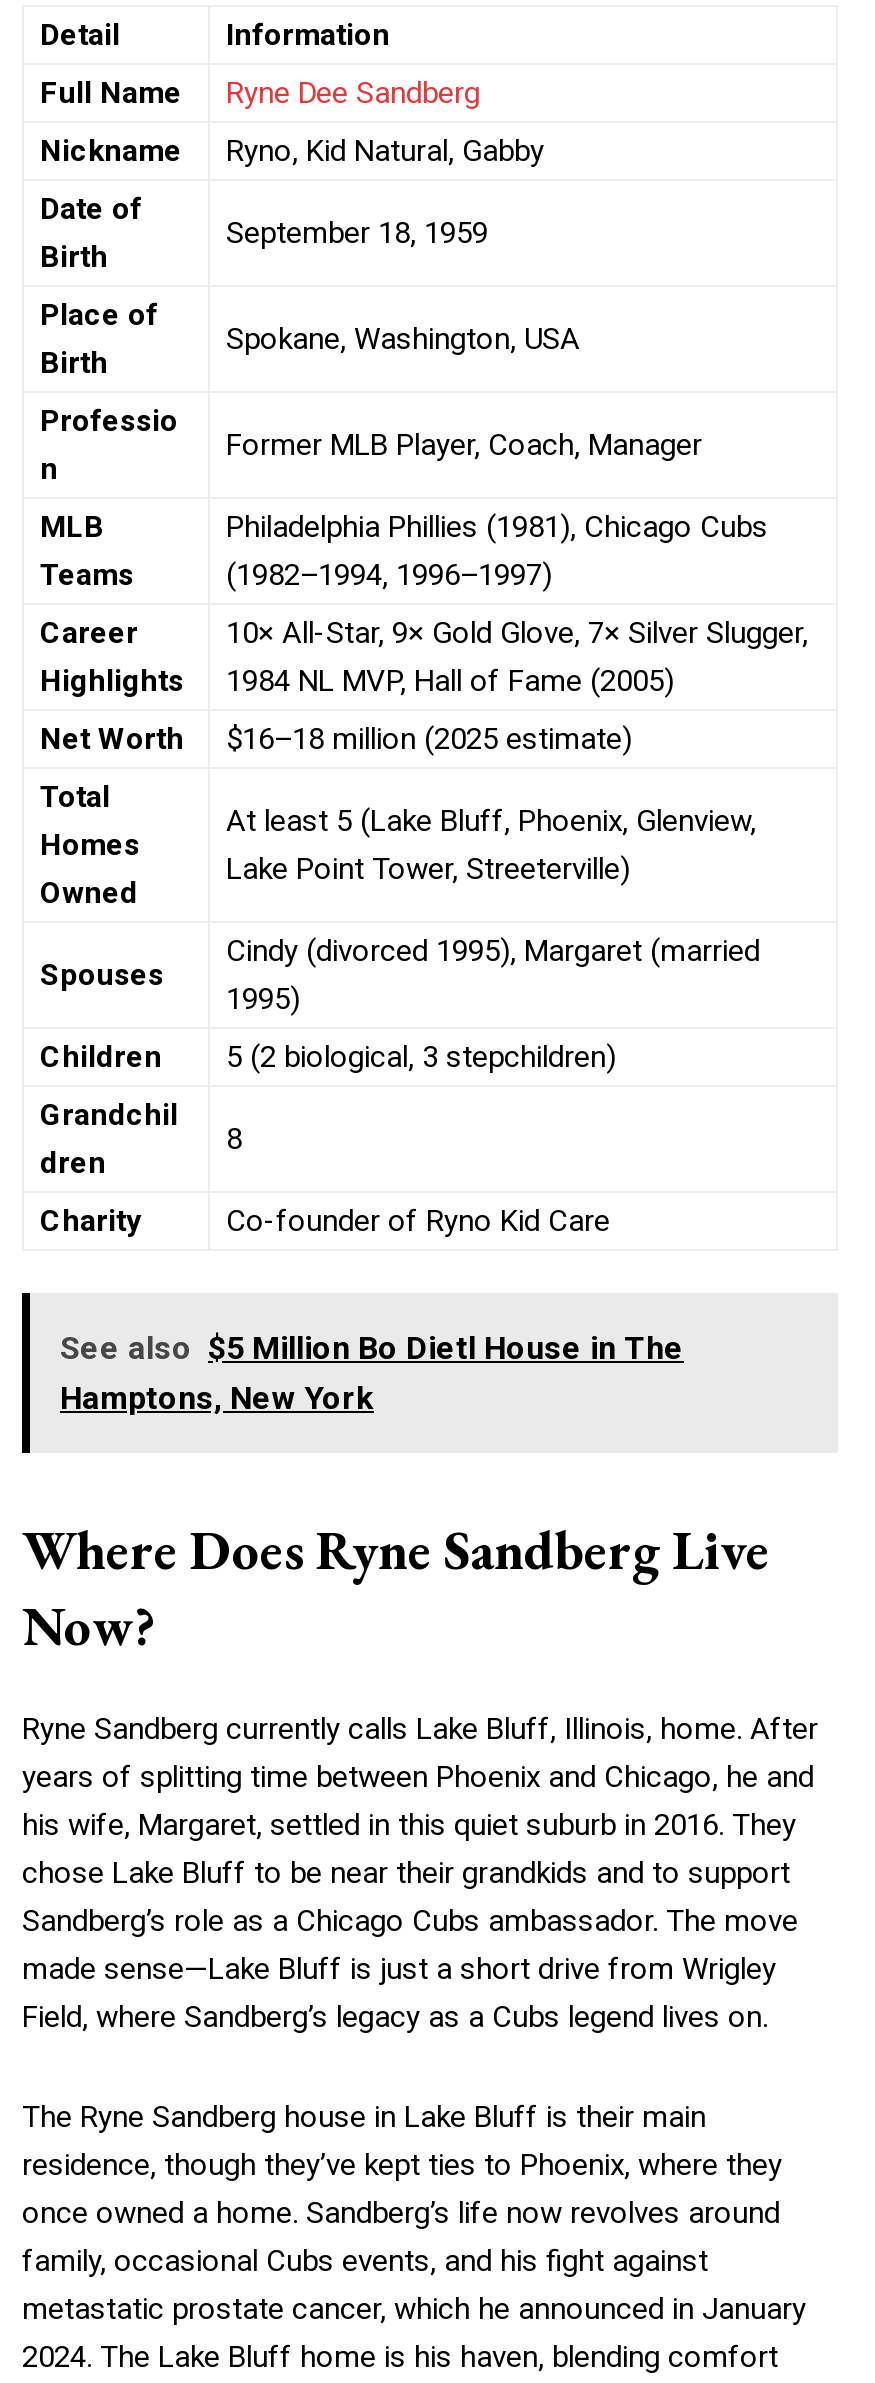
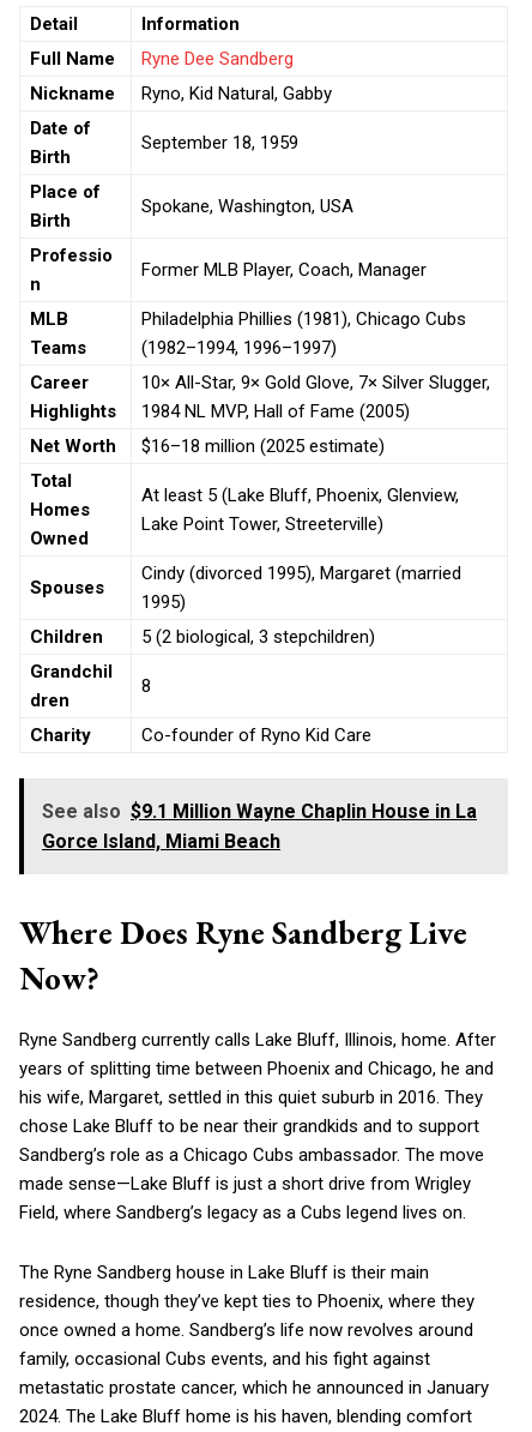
[60,1328,684,1416] See also $5 Million Bo Dietl House in The | Hamptons, New York -> [42,799,477,852] See also $9.1 Million Wayne Chaplin House in La | Gorce Island, Miami Beach

